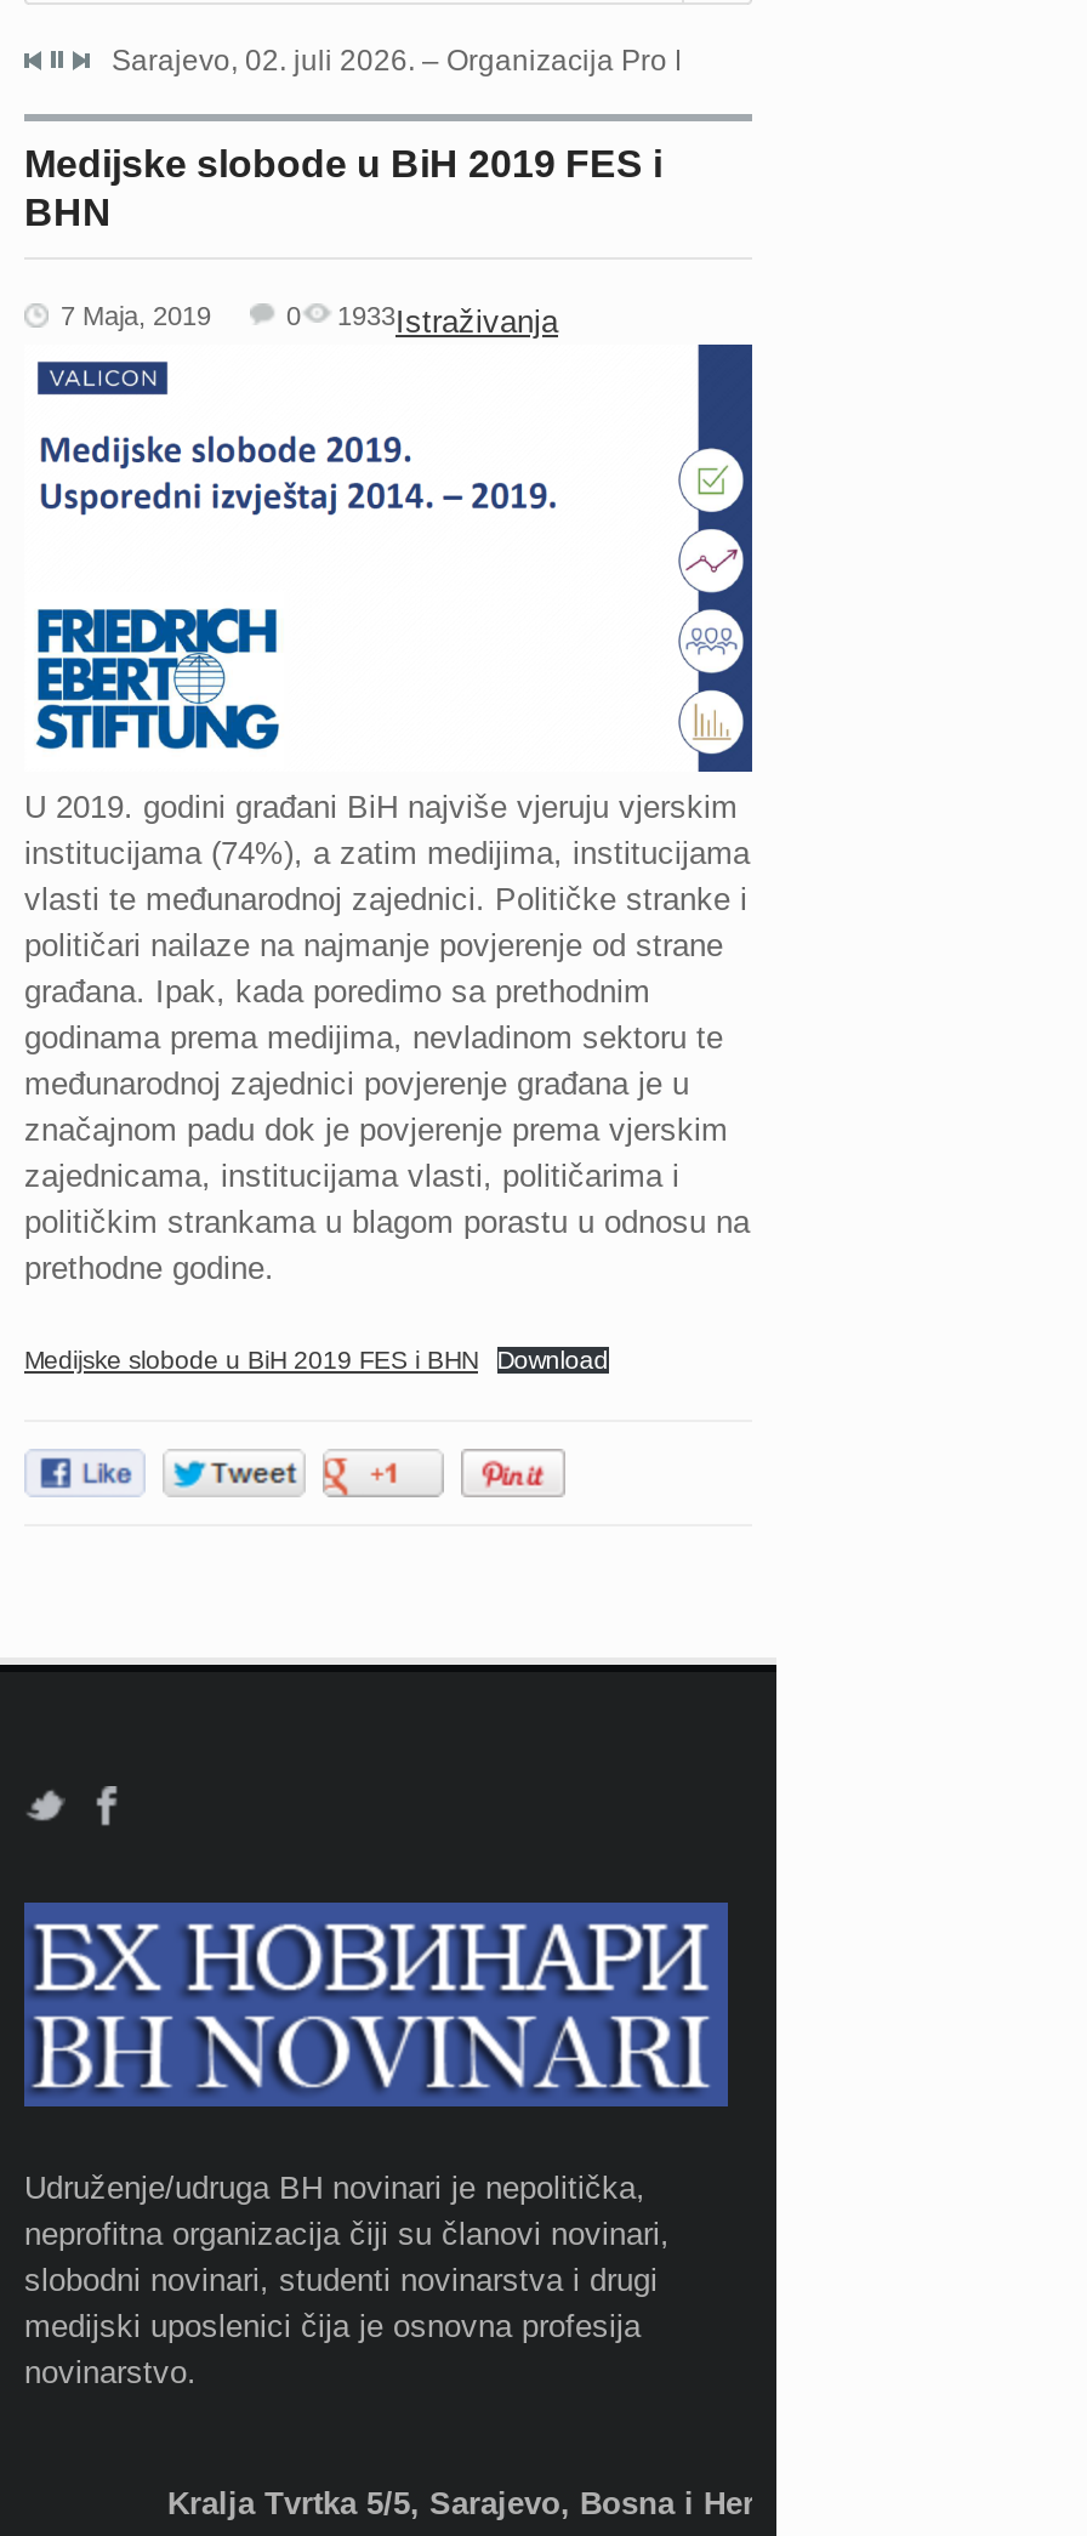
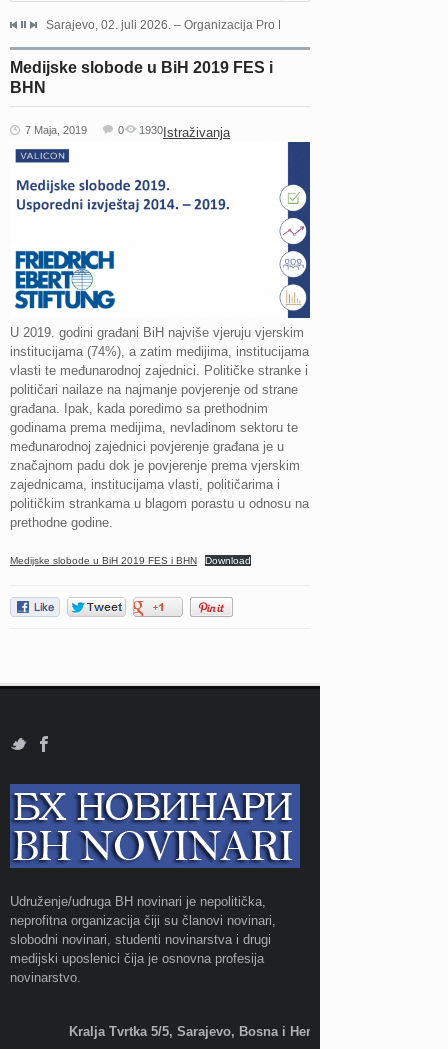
[286,301,558,340] 0 1933 Istraživanja -> [118,124,230,140] 0 1930 Istraživanja

